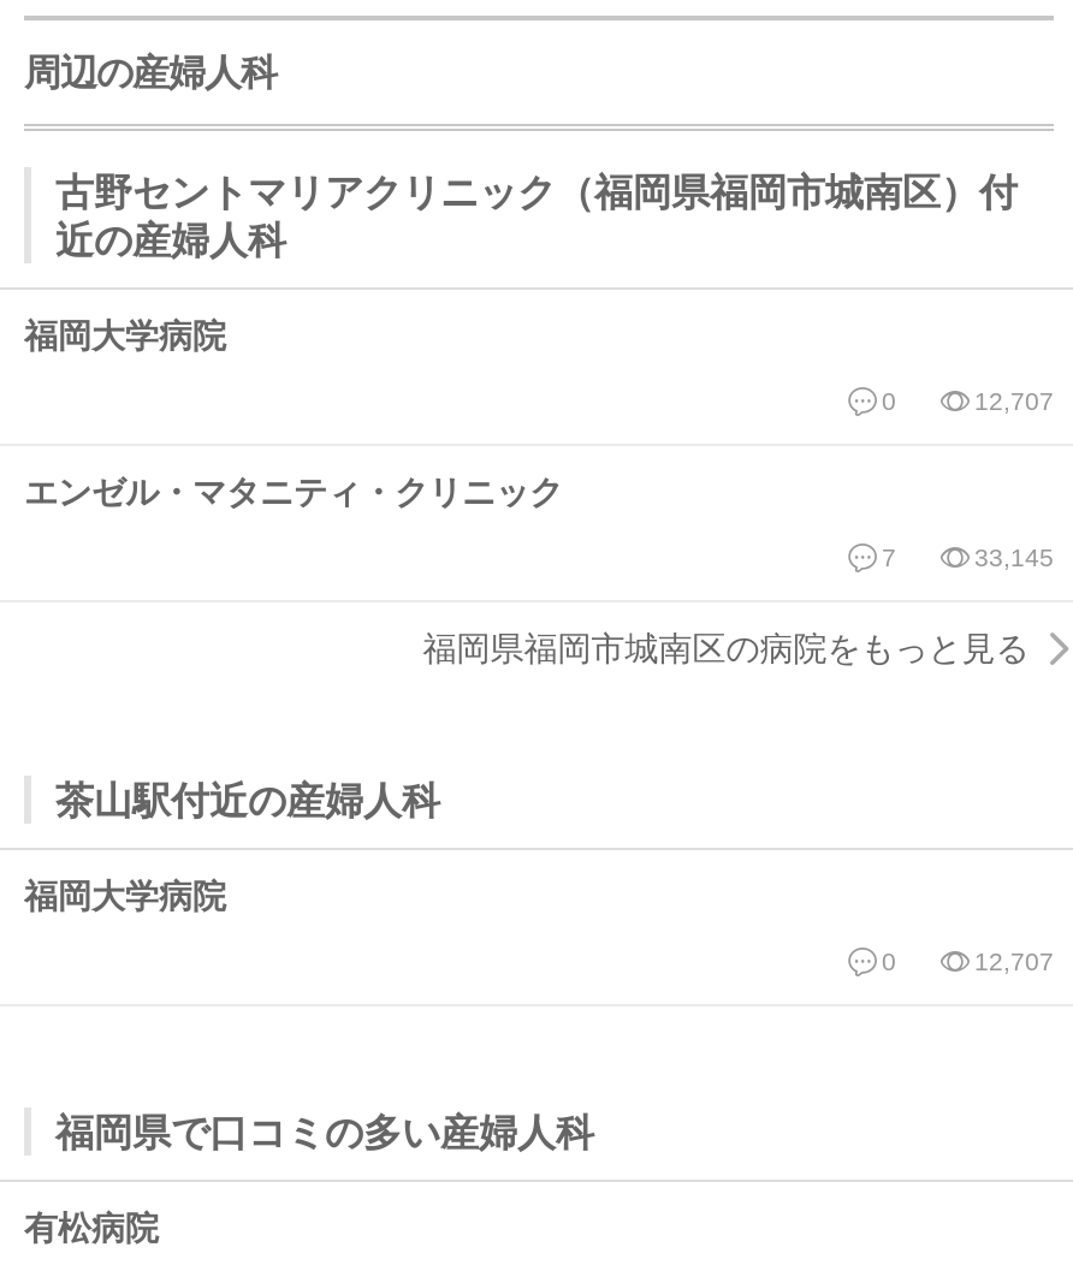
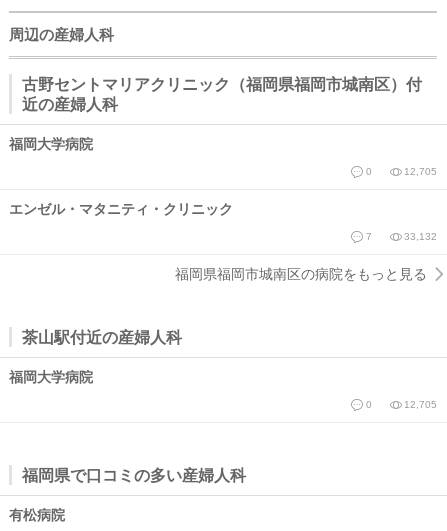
[974,388,1054,414] 12,707 -> [404,166,437,177] 12,705
[974,544,1054,571] 33,145 -> [404,231,437,242] 33,132
[974,949,1054,975] 12,707 -> [404,399,437,410] 12,705

